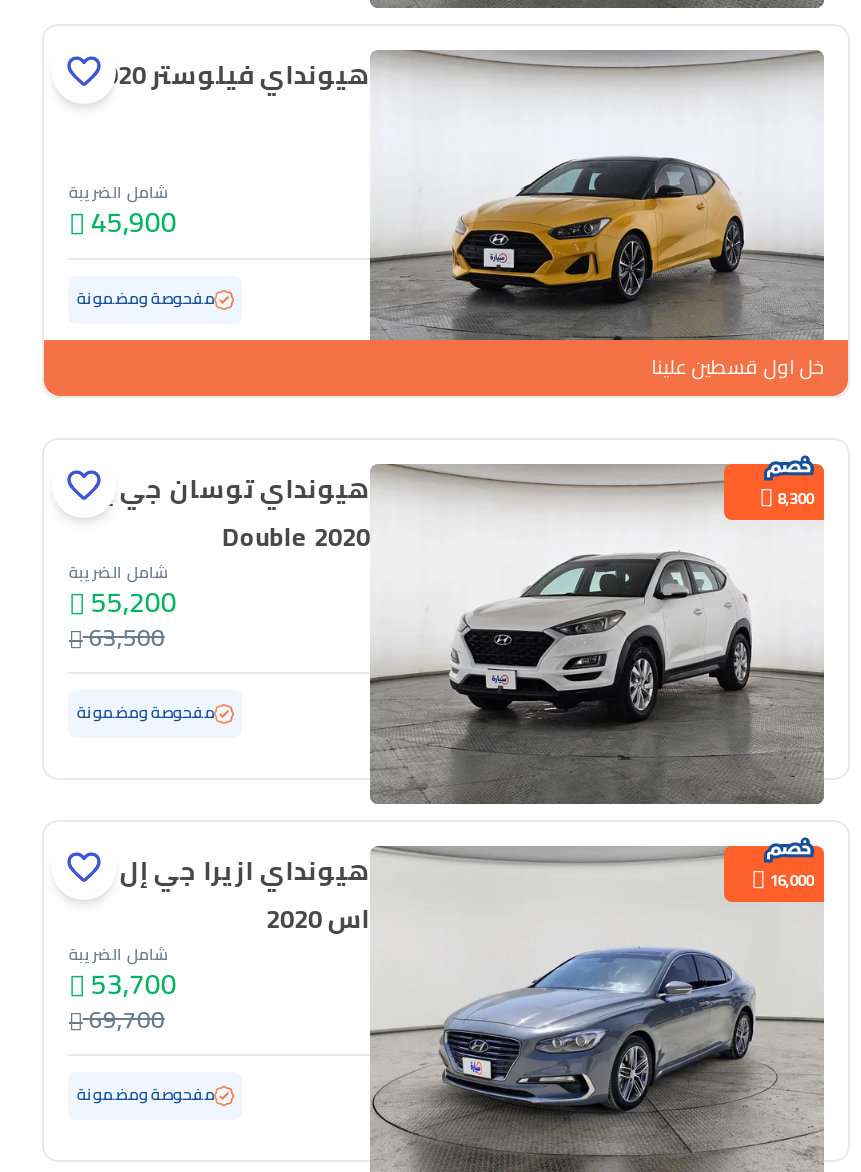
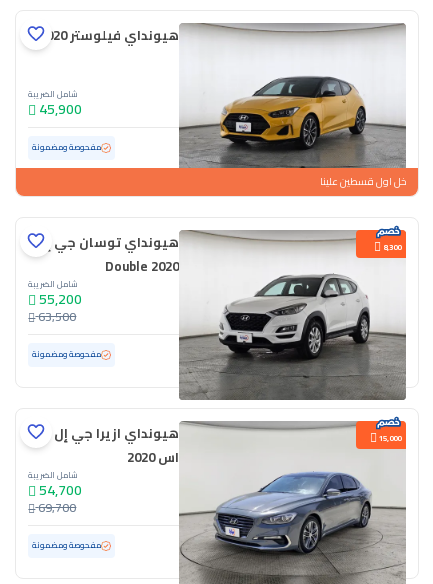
[769,866,813,896] 16,000 -> [379,431,401,446] 15,000
[91,958,177,1010] 53,700 -> [39,477,82,503] 54,700

